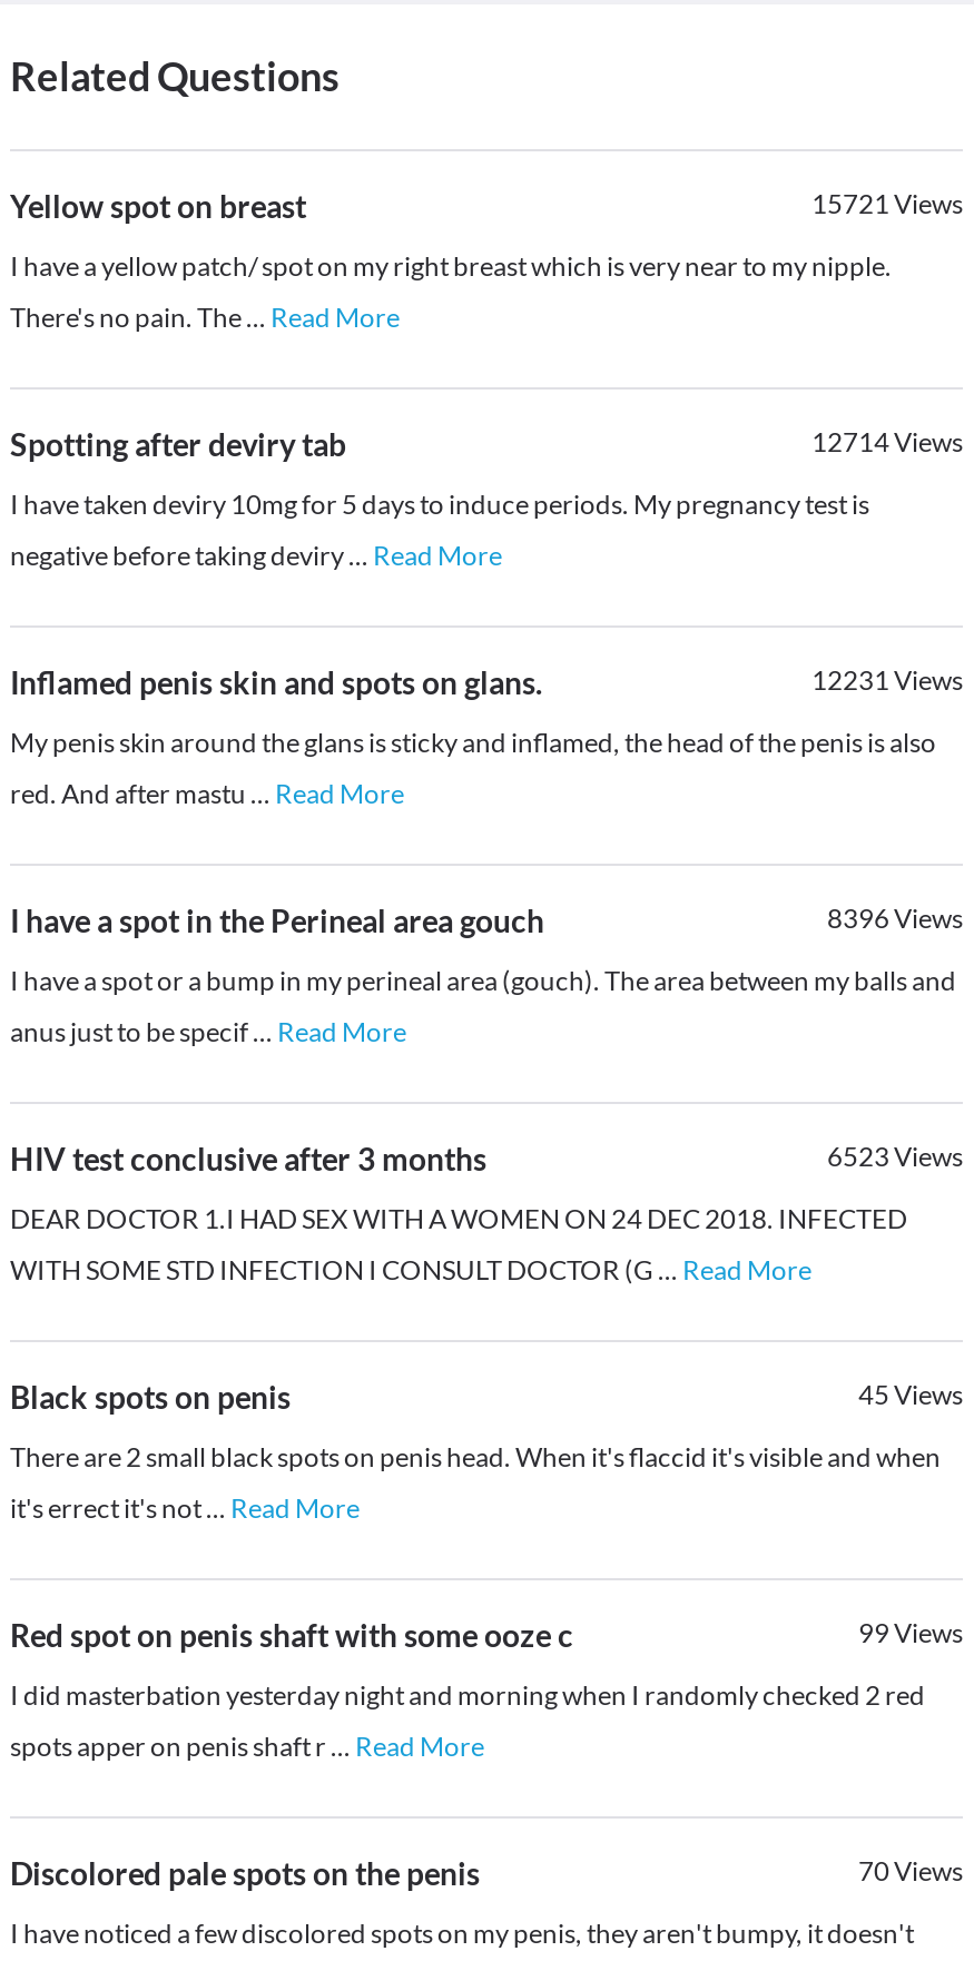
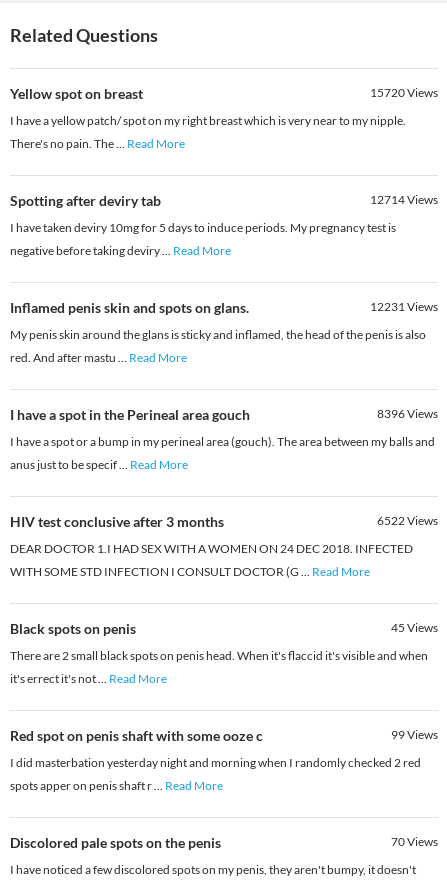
[811,188,963,221] 15721Views -> [370,85,438,100] 15720Views
[827,1140,963,1174] 6523Views -> [377,513,438,528] 6522Views

